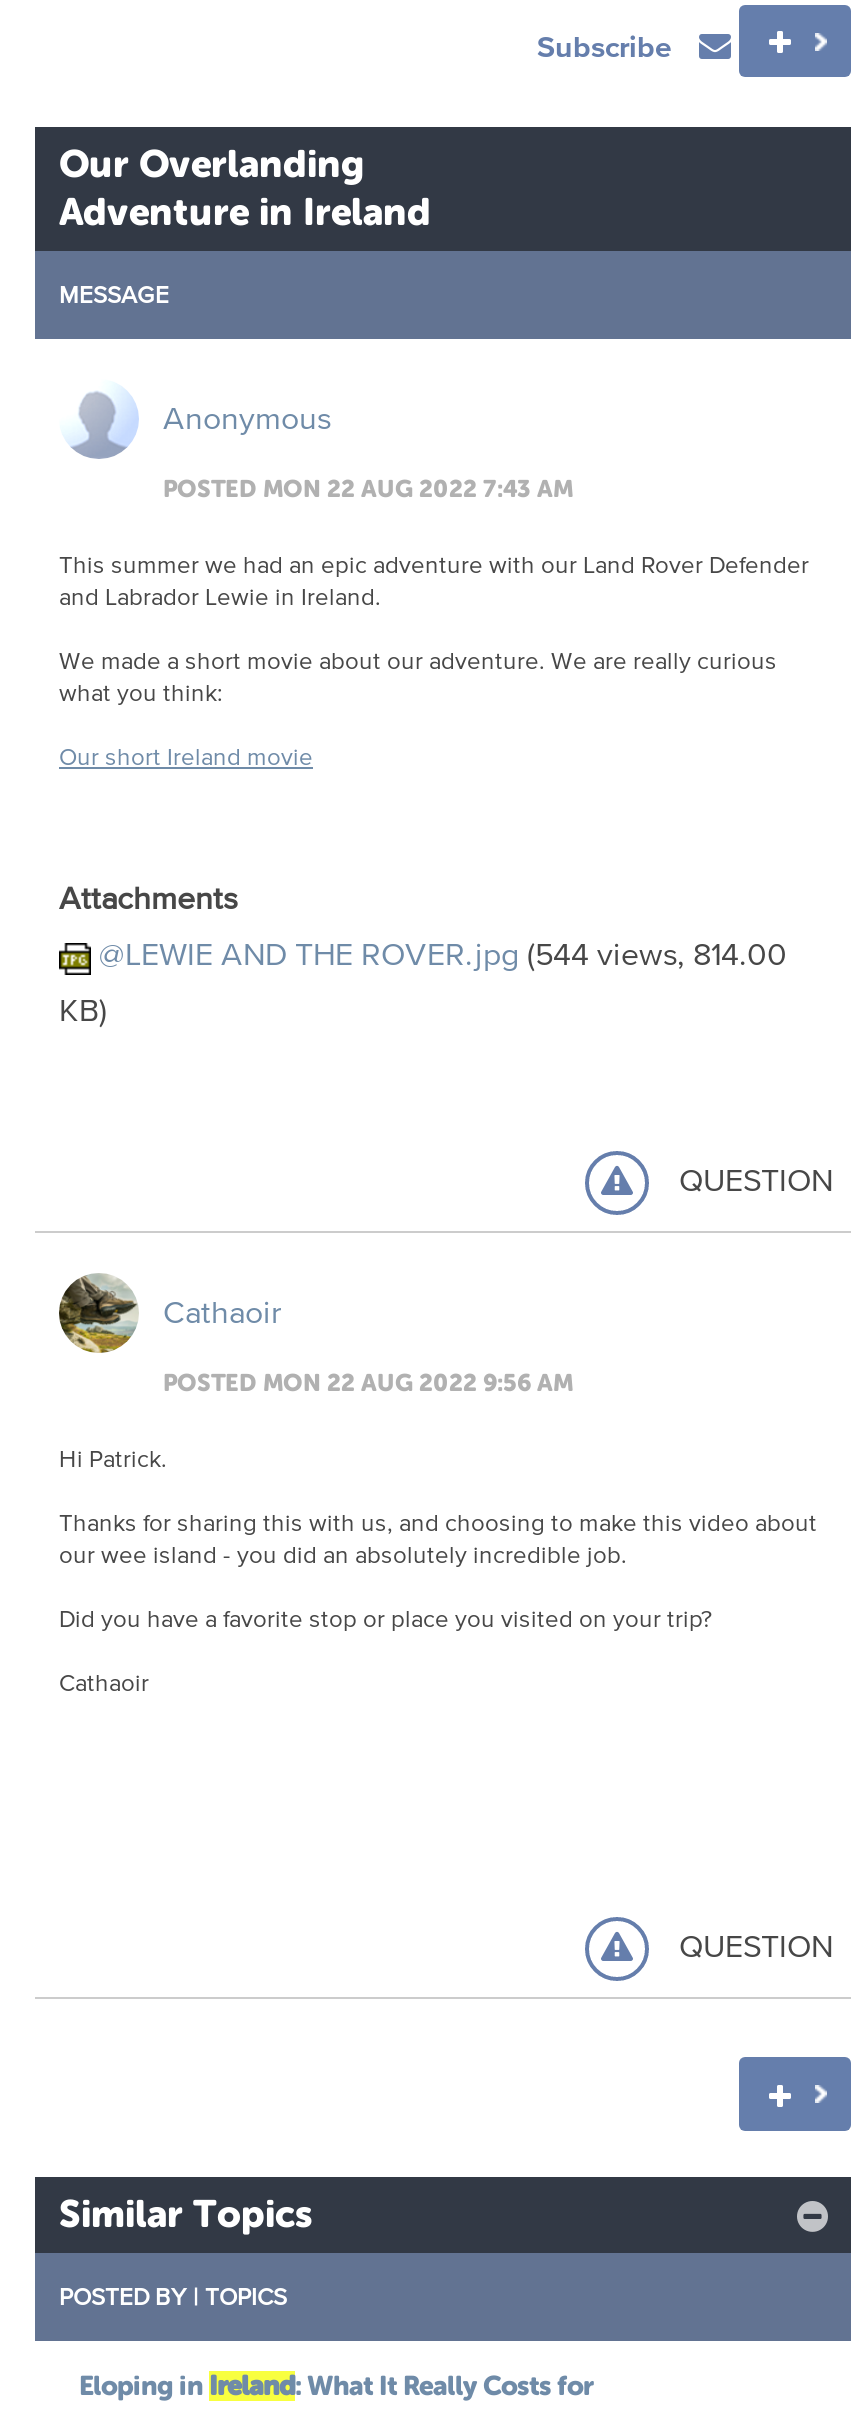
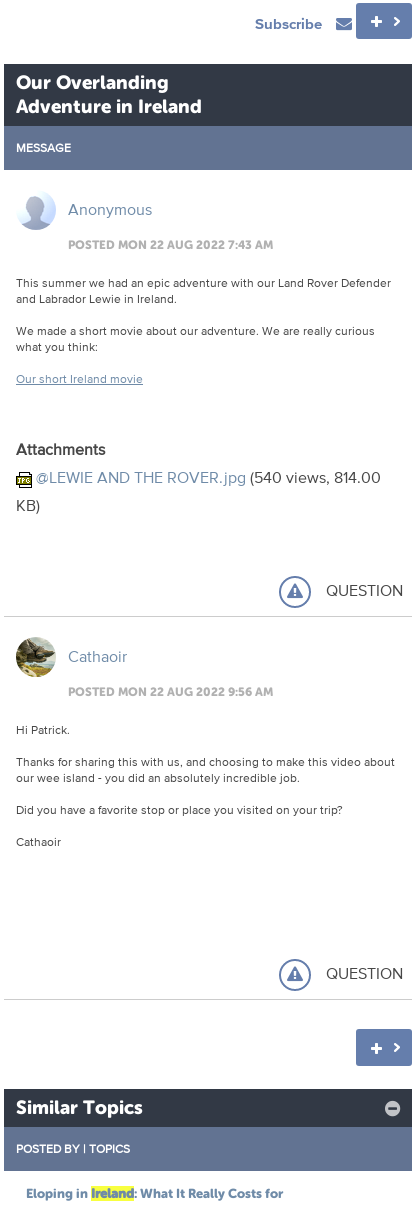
[99,932,787,978] @LEWIE AND THE ROVER.jpg (544 views, 814.00 -> [36,466,381,489] @LEWIE AND THE ROVER.jpg (540 views, 814.00

